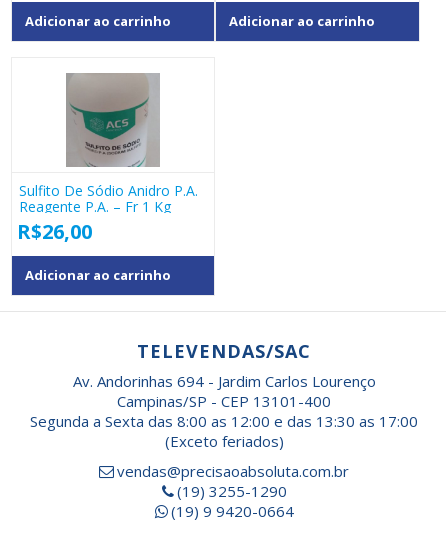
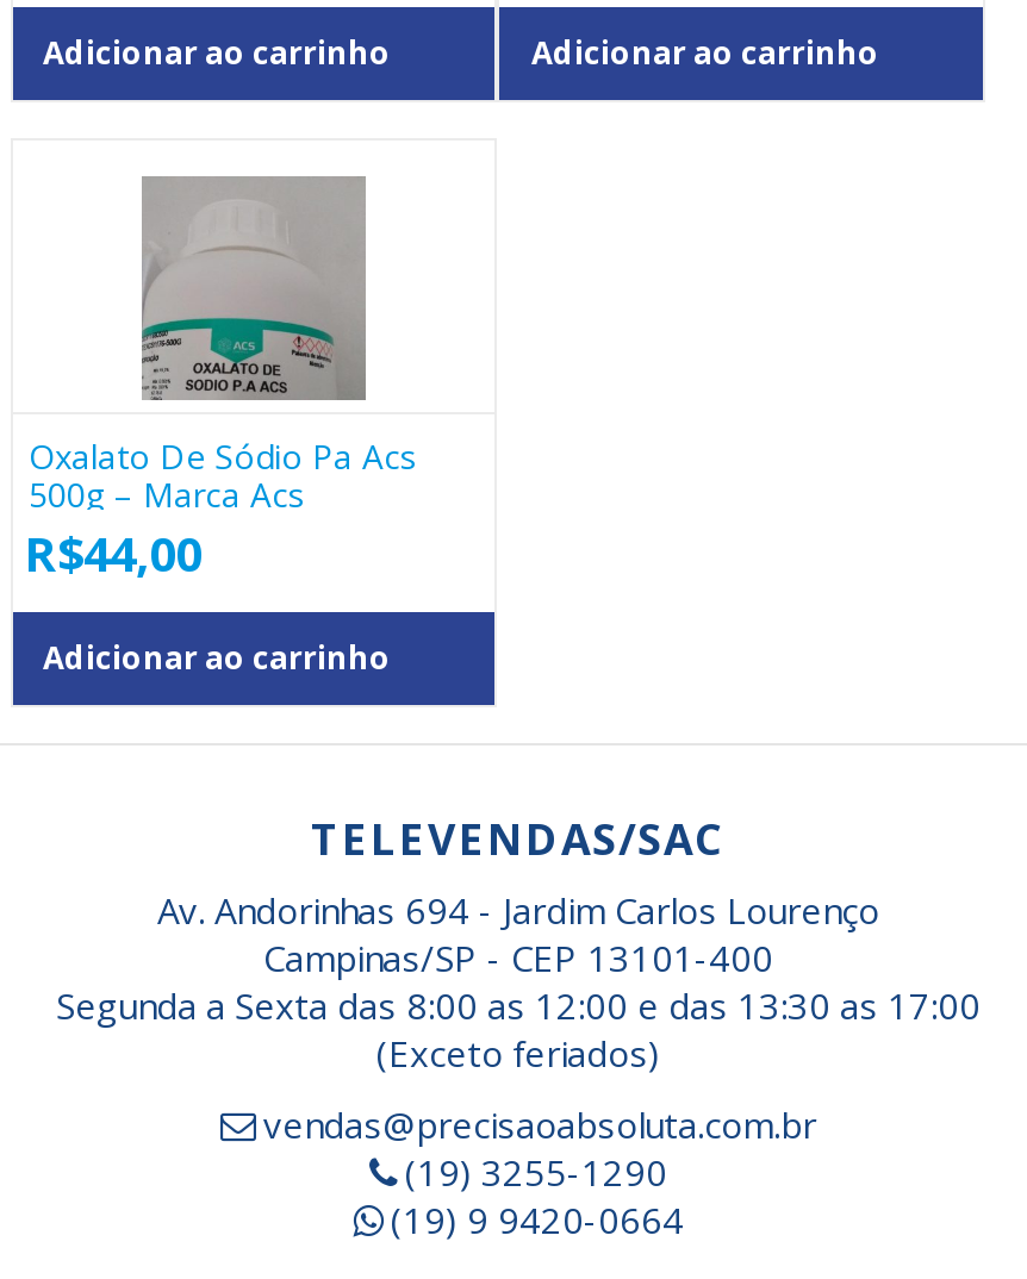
[16,86,197,245] [image] | Sulfito De Sódio Anidro P.a. | Reagente P.a. – Fr 1 Kg | R$26,00 -> [24,207,417,586] [image] | Oxalato De Sódio Pa Acs | 500g – Marca Acs | R$44,00

